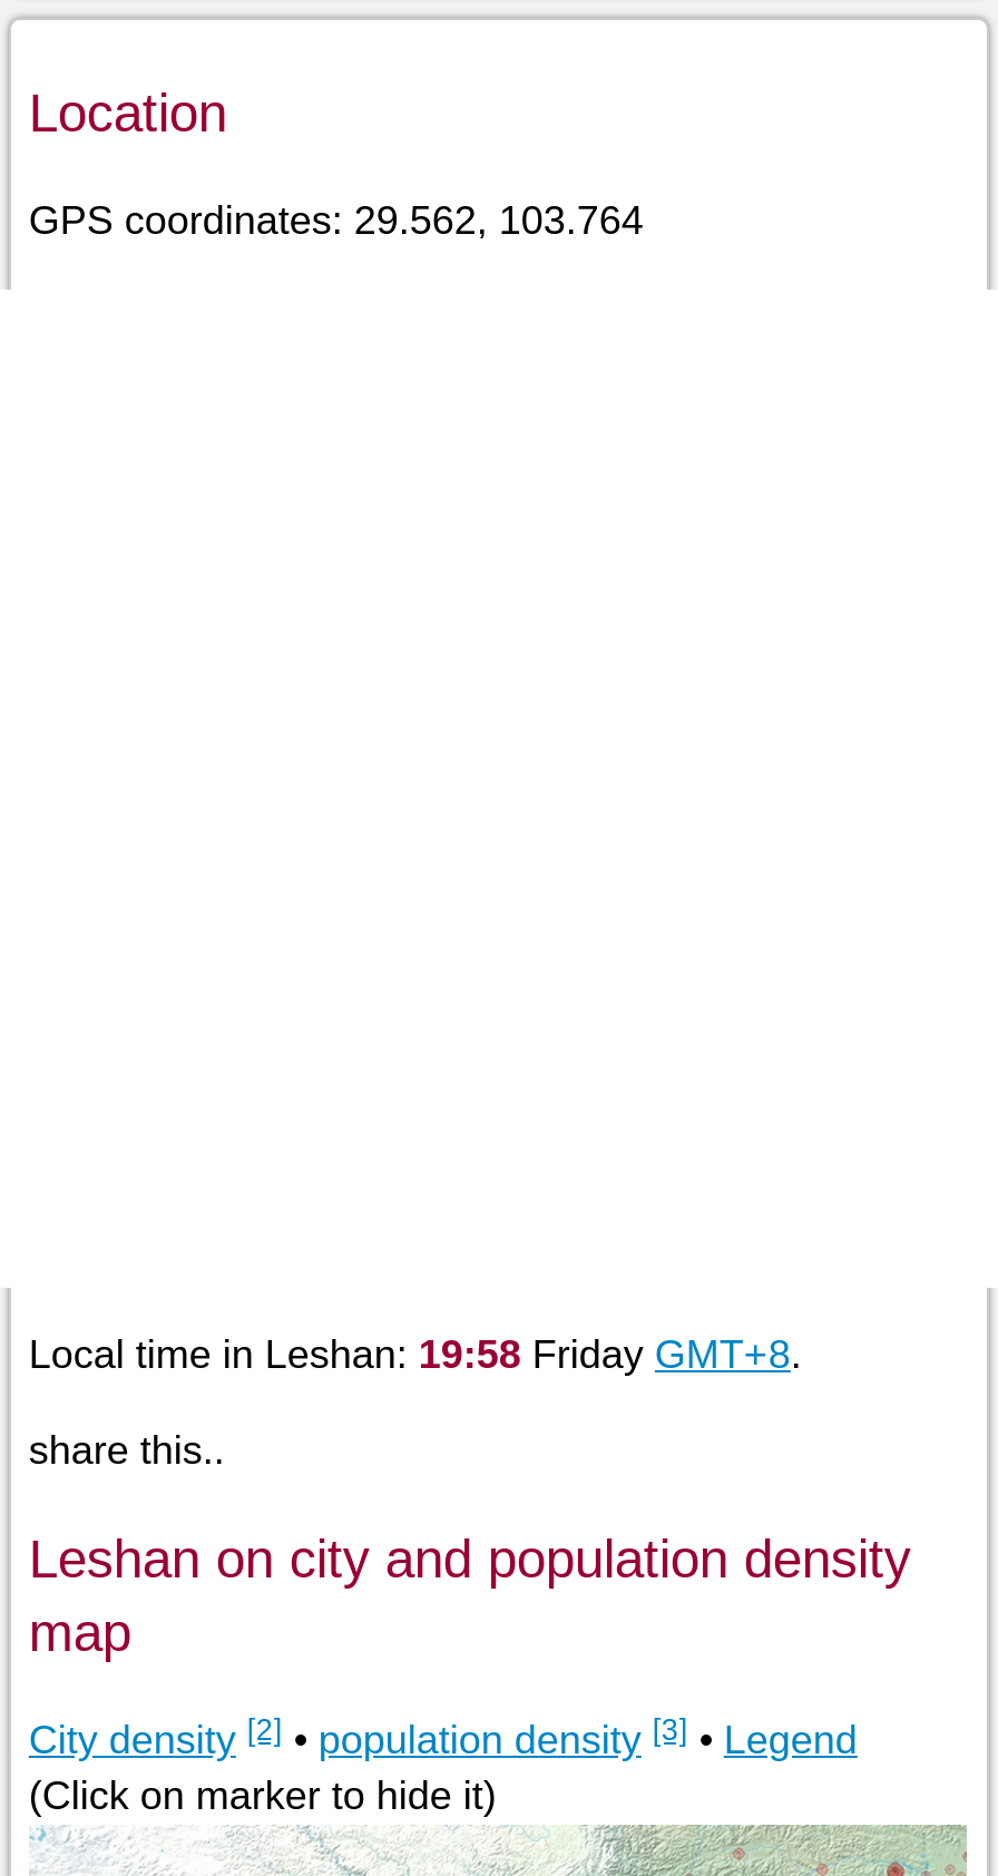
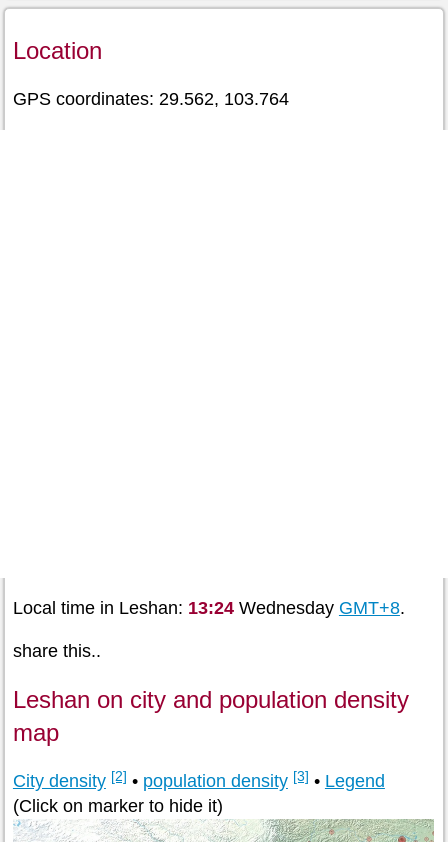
[29,1331,802,1376] Local time in Leshan: 19:58 Friday GMT+8. -> [13,597,405,617] Local time in Leshan: 13:24 Wednesday GMT+8.

